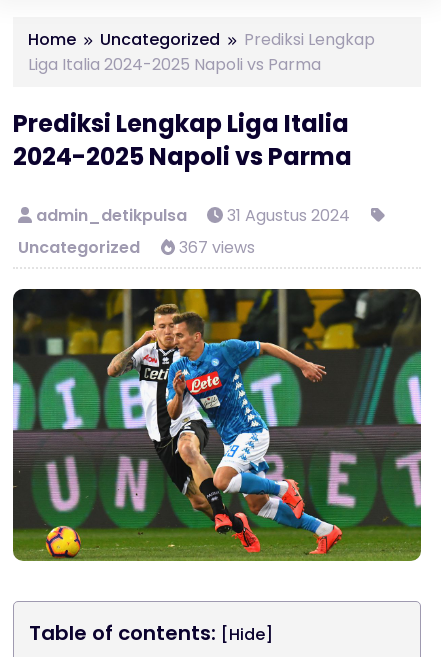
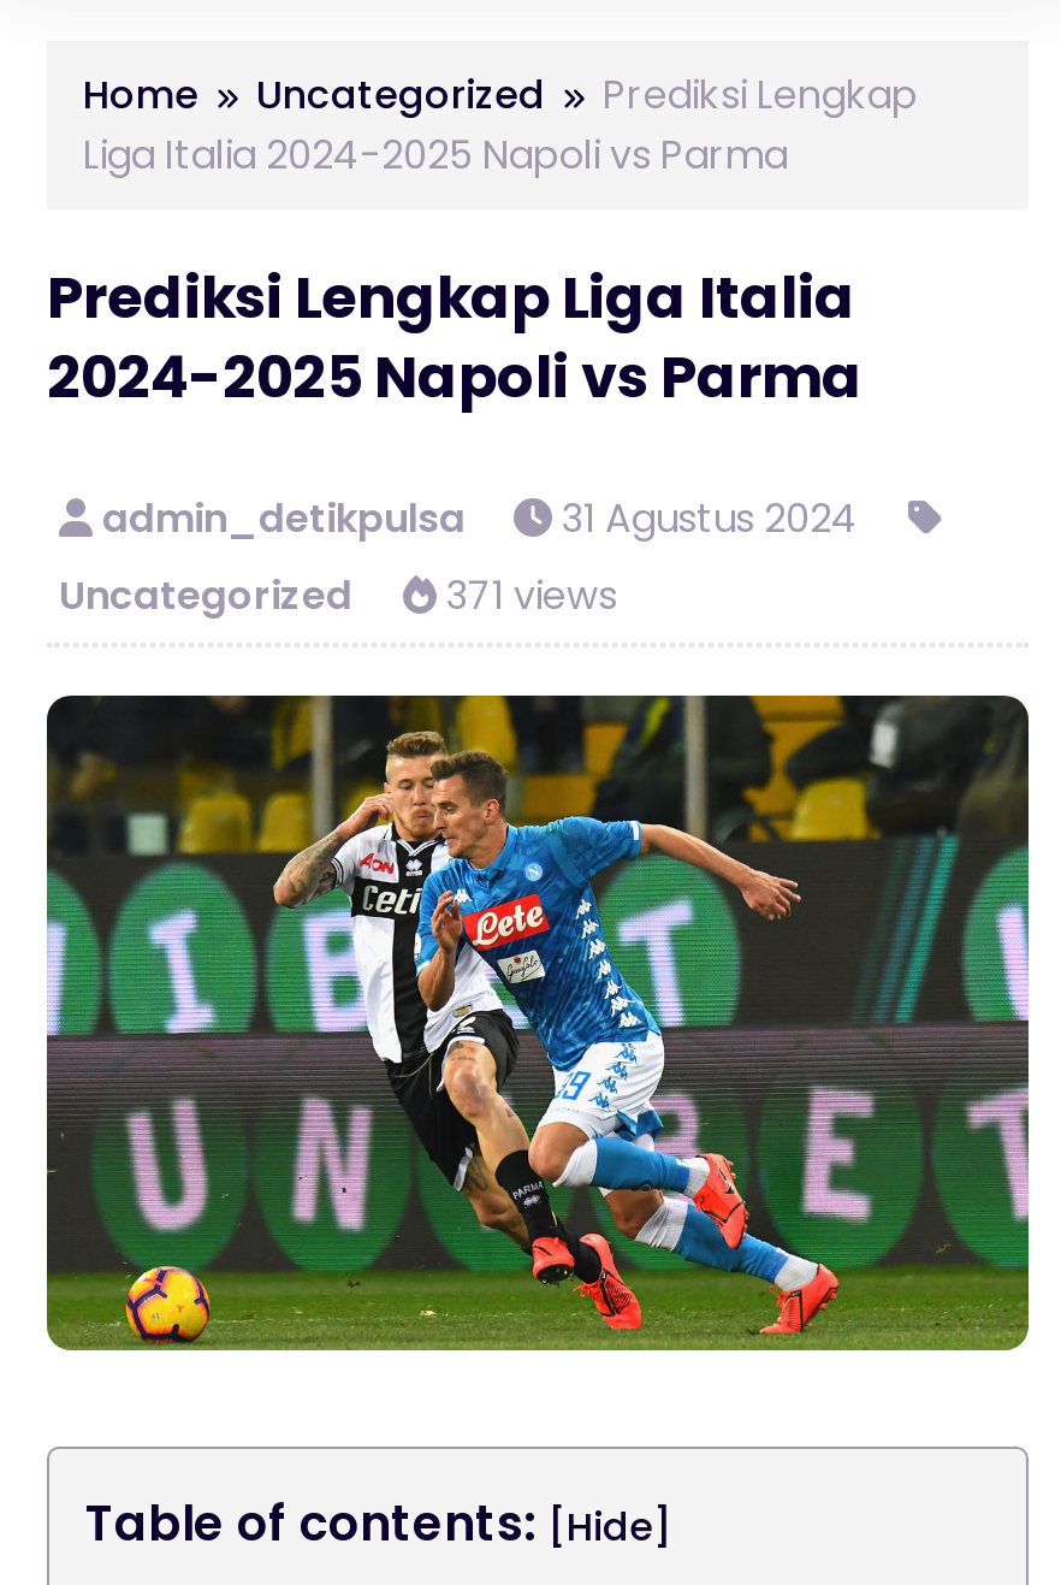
[18,236,255,259] Uncategorized 367 views -> [59,568,617,623] Uncategorized 371 views

